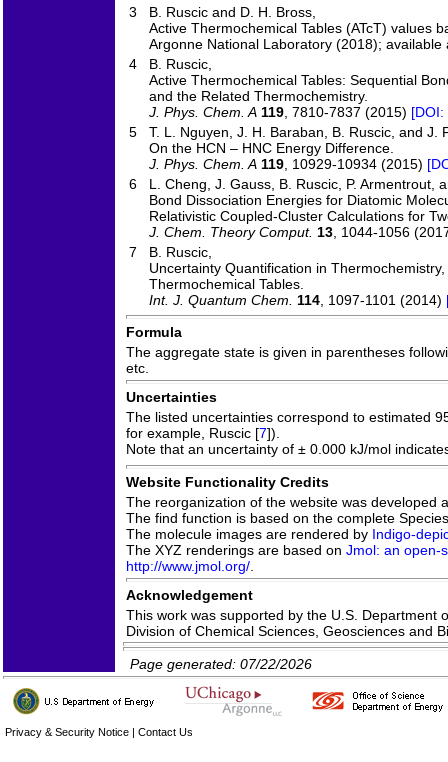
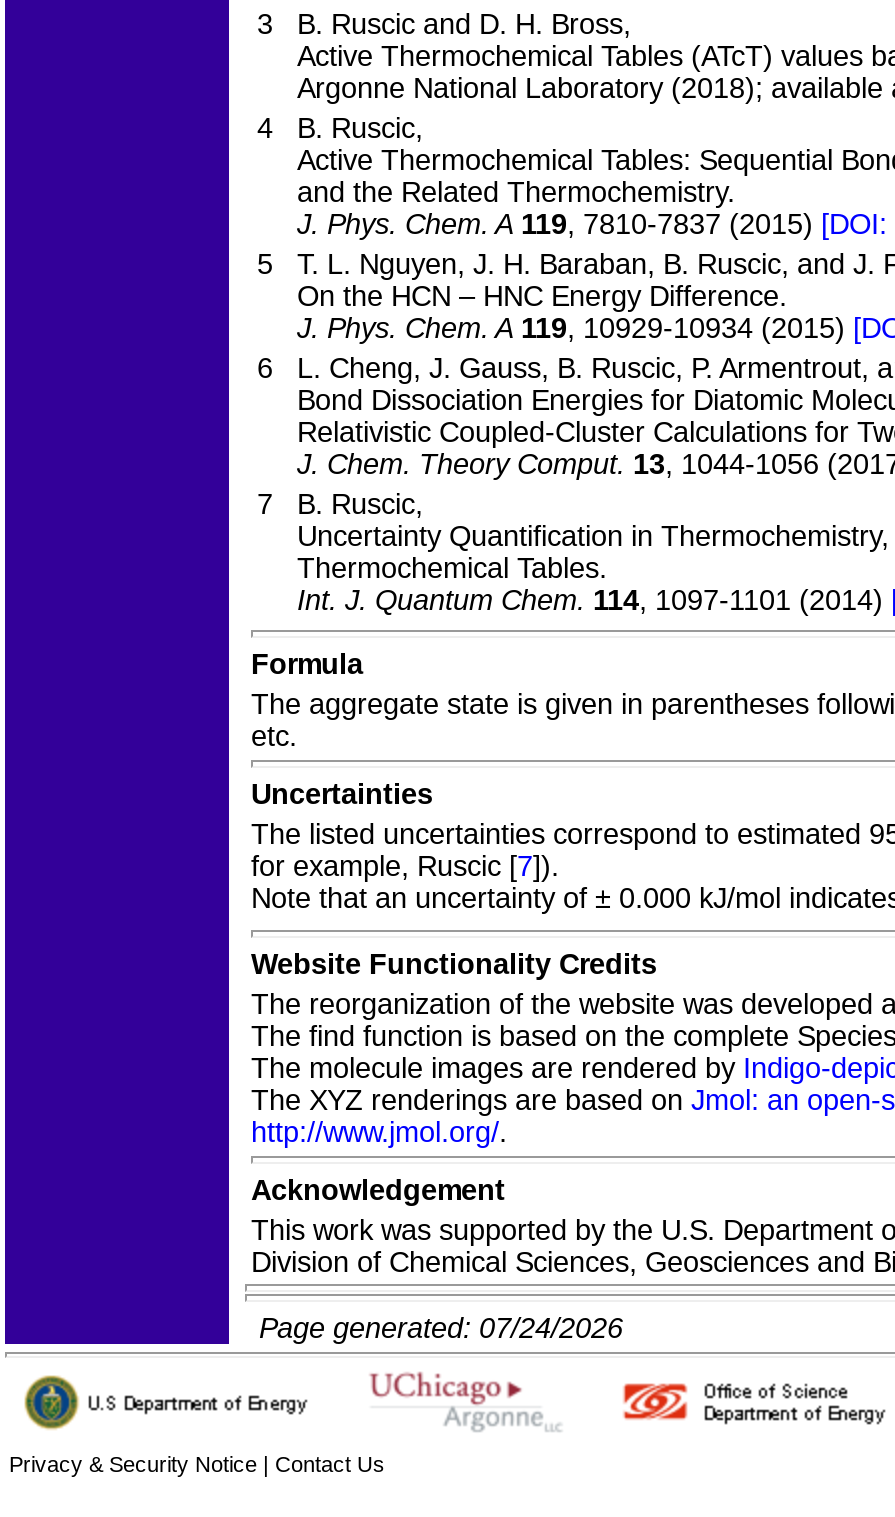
[130,656,312,672] Page generated: 07/22/2026 -> [259,1312,623,1344] Page generated: 07/24/2026

